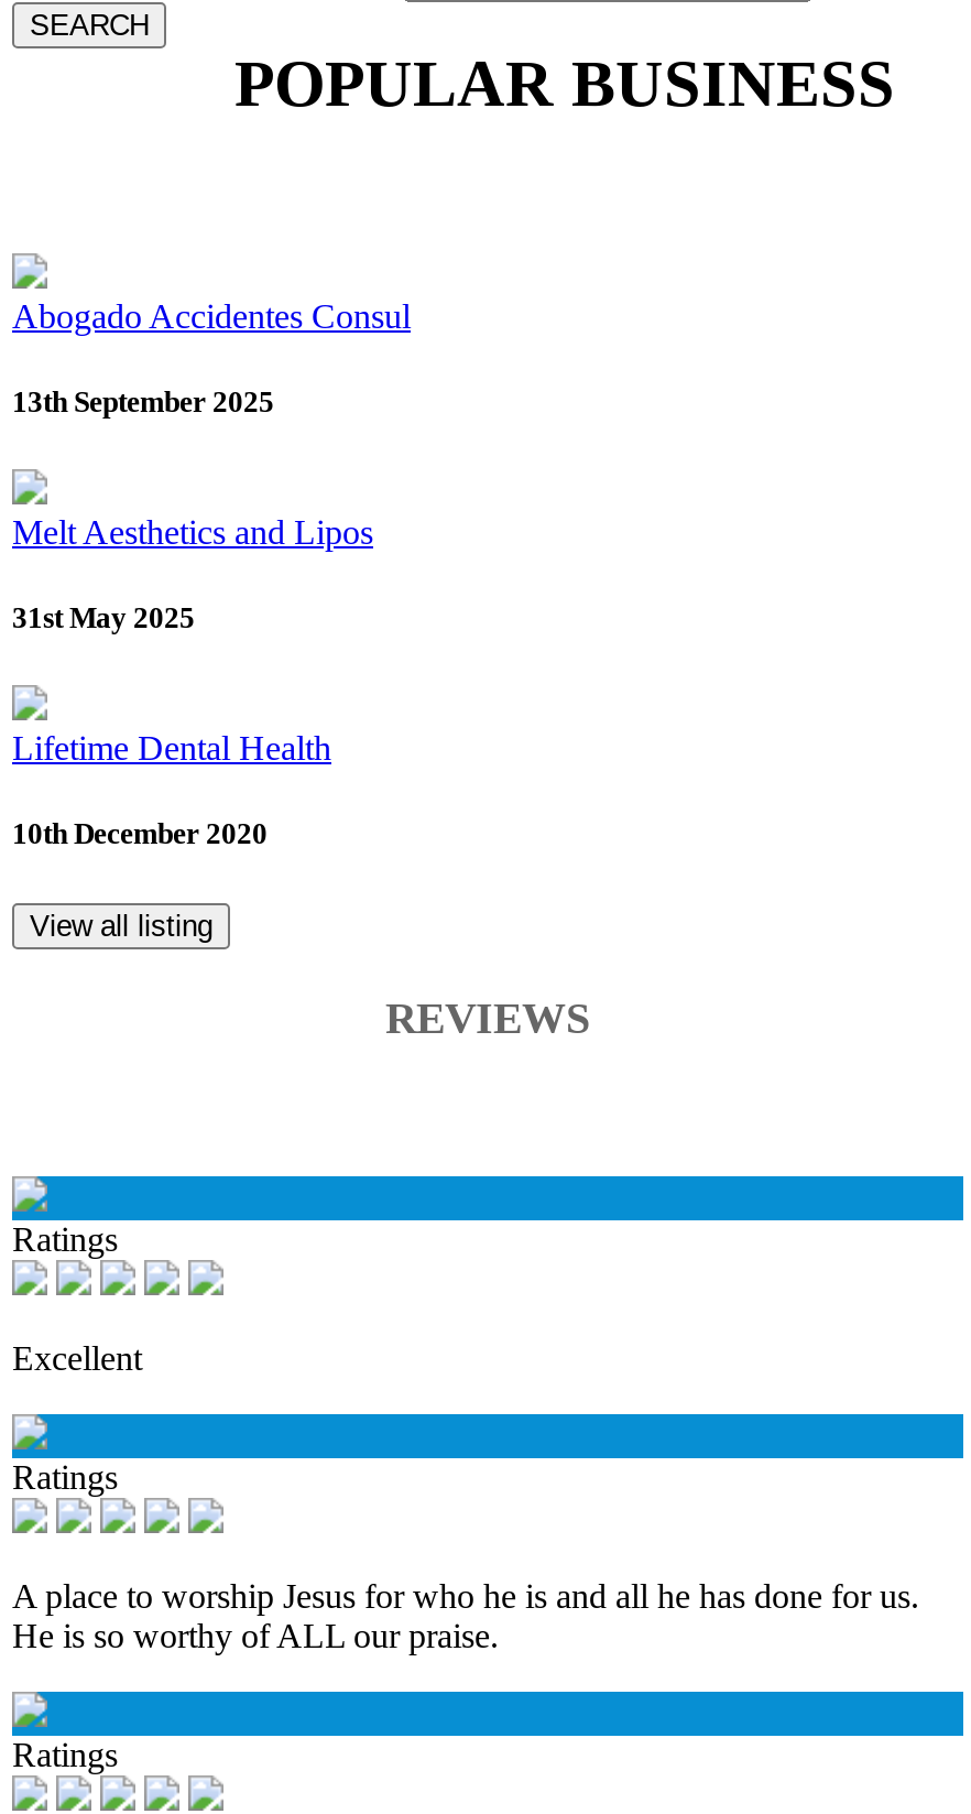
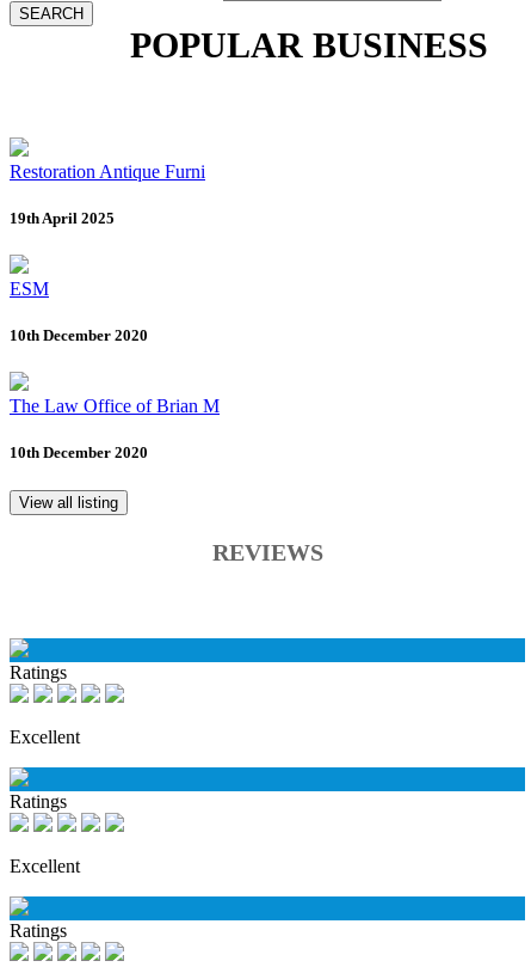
[12,296,411,334] Abogado Accidentes Consul -> [10,161,205,181] Restoration Antique Furni
[12,385,274,418] 13th September 2025 -> [10,209,115,227] 19th April 2025
[12,513,373,550] Melt Aesthetics and Lipos -> [10,278,49,299] ESM
[12,601,195,634] 31st May 2025 -> [10,326,148,344] 10th December 2020
[12,730,331,767] Lifetime Dental Health -> [10,396,220,416] The Law Office of Brian M
[12,1576,919,1653] A place to worship Jesus for who he is and all he has done for us. | He is so worthy of ALL our praise. -> [10,855,80,876] Excellent

